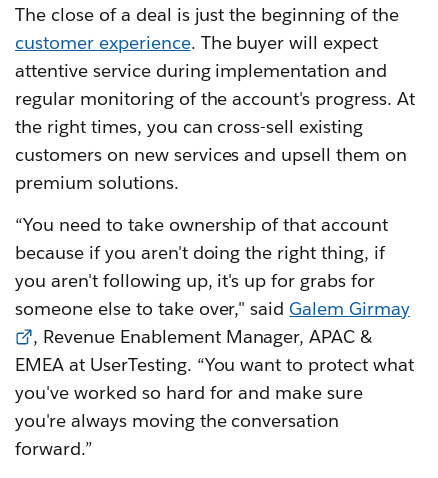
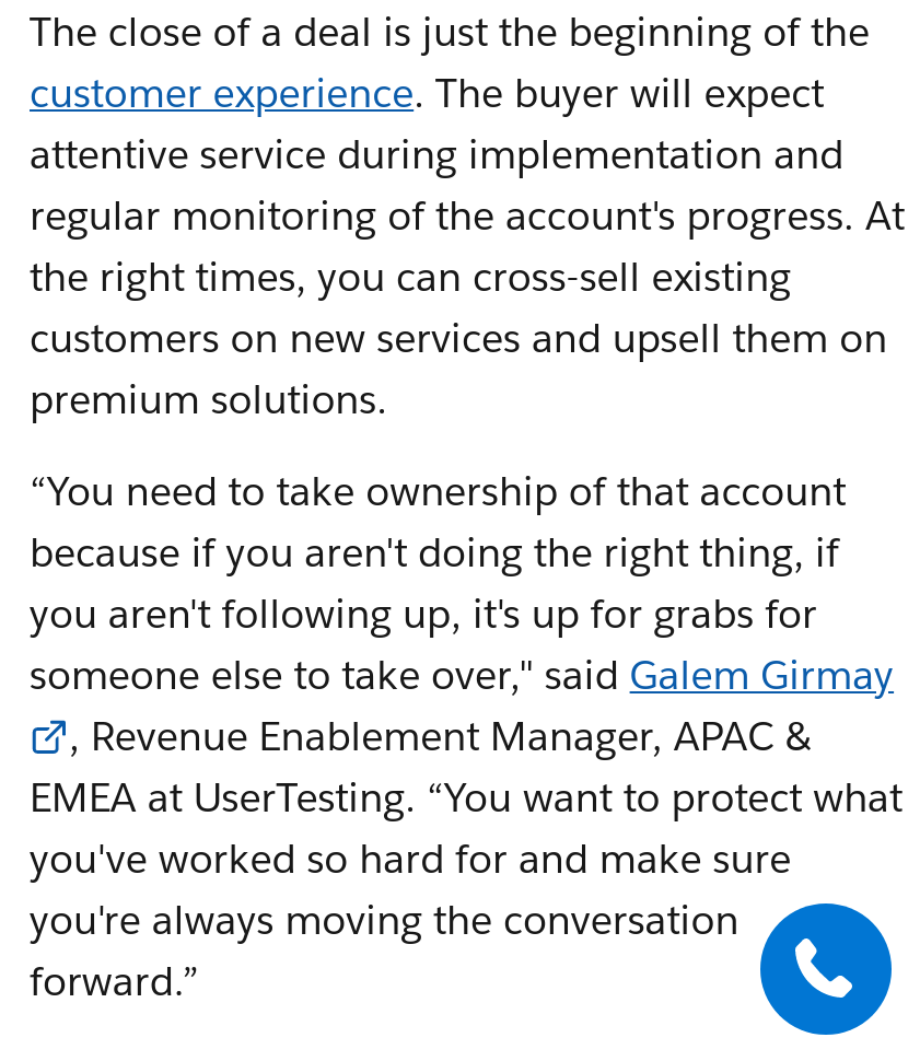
none -> [758,901,894,1037] [image]

